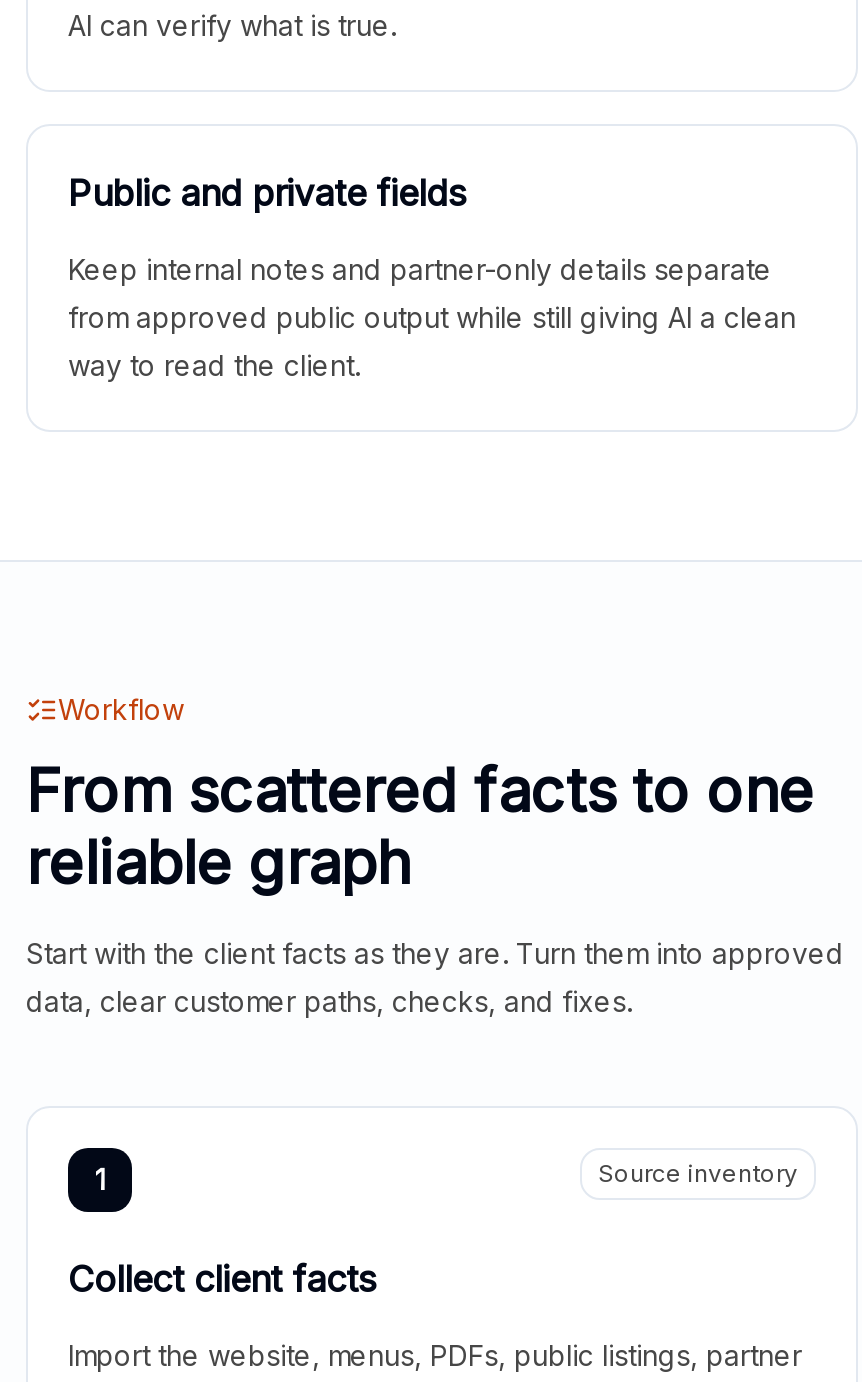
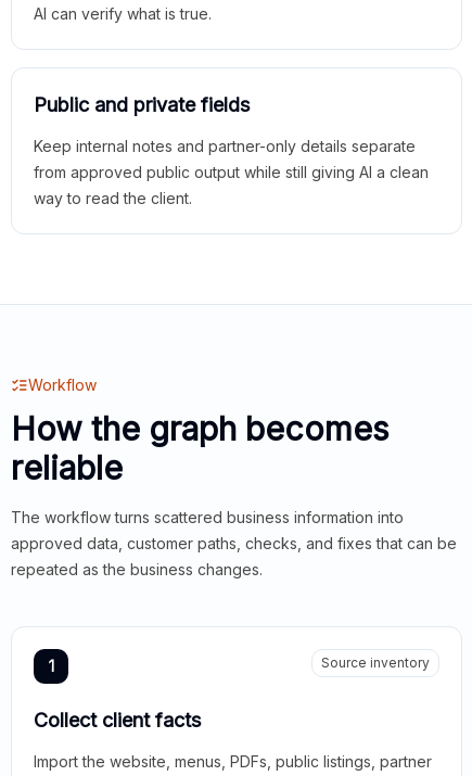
[26,754,814,898] From scattered facts to one | reliable graph -> [11,409,388,487] How the graph becomes | reliable
[26,936,844,1018] Start with the client facts as they are. Turn them into approved | data, clear customer paths, checks, and fixes. -> [11,508,457,578] The workflow turns scattered business information into | approved data, customer paths, checks, and fixes that can be | repeated as the business changes.

